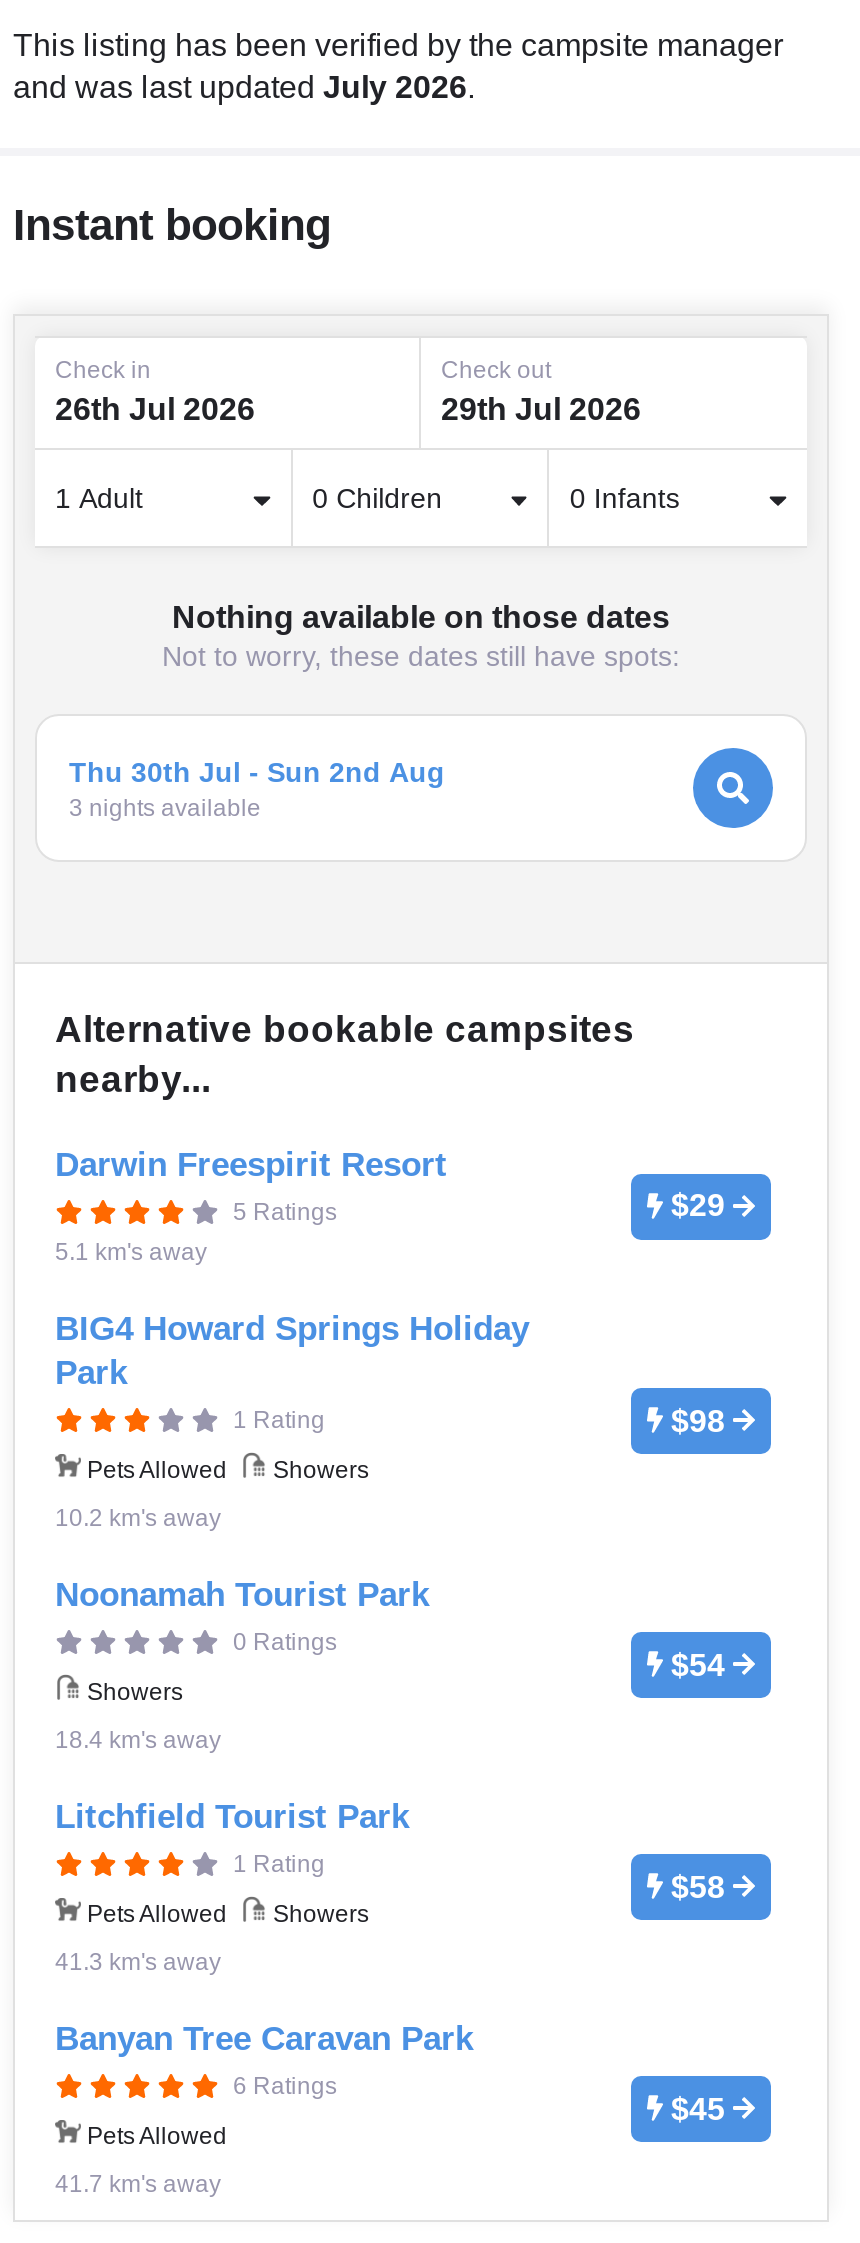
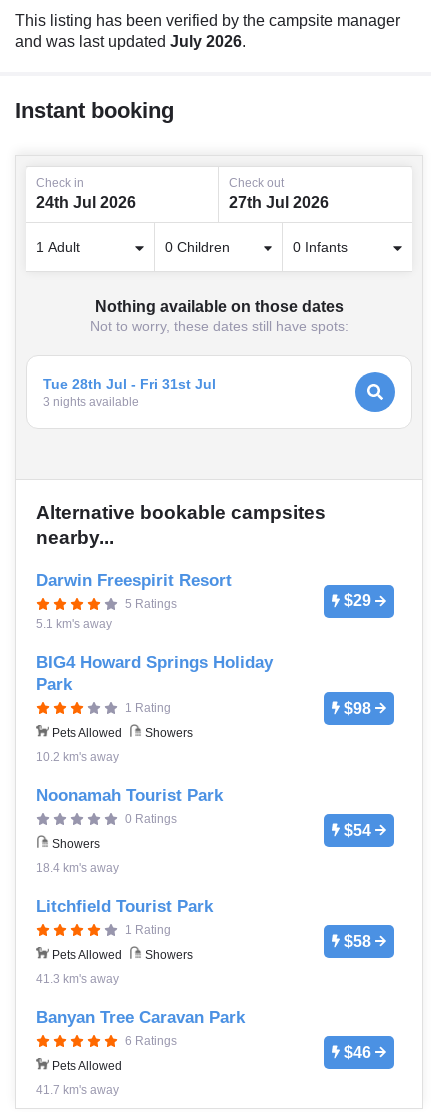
[55,392,255,426] 26th Jul 2026 -> [36,194,136,211] 24th Jul 2026
[441,392,641,426] 29th Jul 2026 -> [229,194,329,211] 27th Jul 2026
[69,755,445,787] Thu 30th Jul - Sun 2nd Aug -> [43,375,216,391] Tue 28th Jul - Fri 31st Jul
[671,2091,725,2125] $45 -> [344,1043,371,1060] $46

